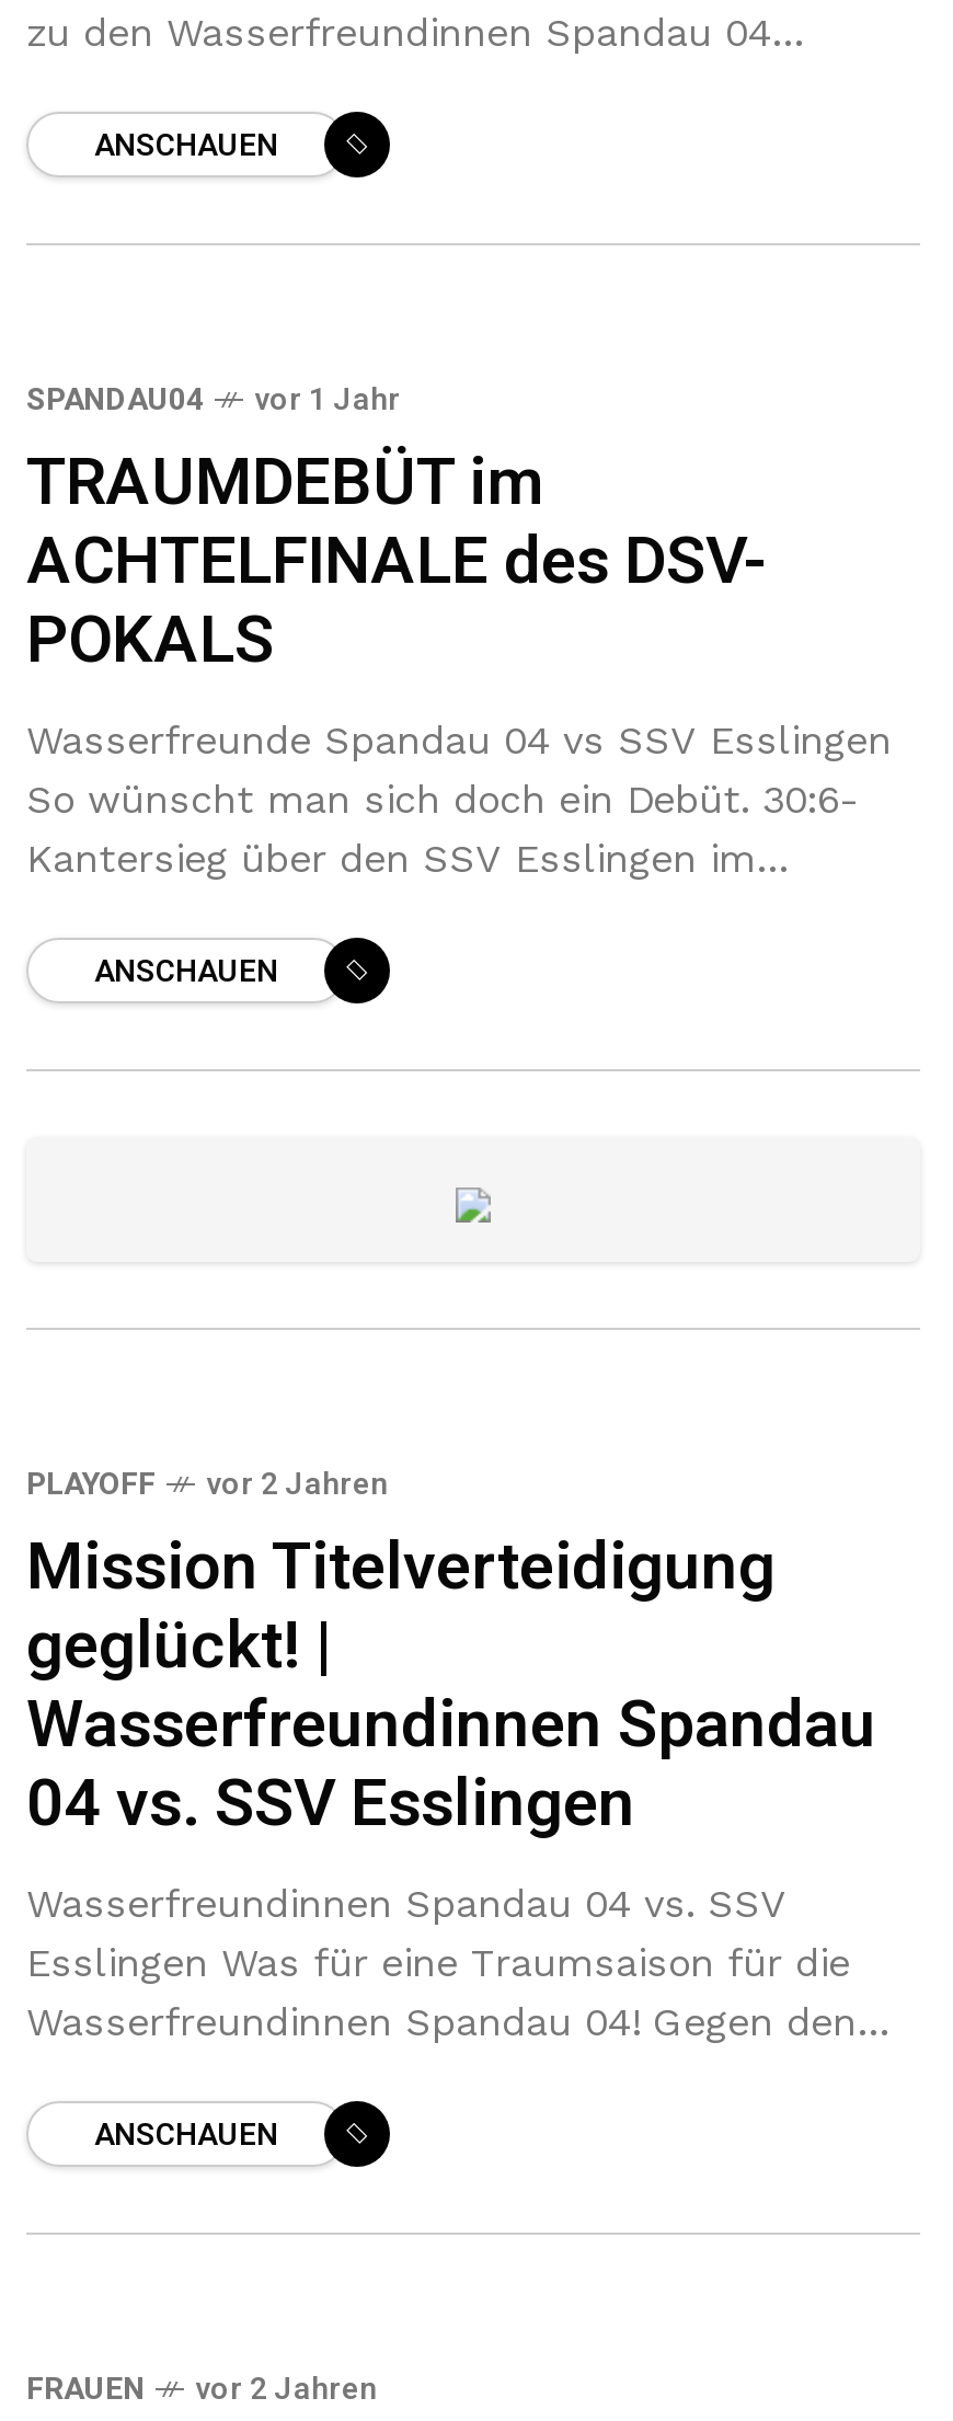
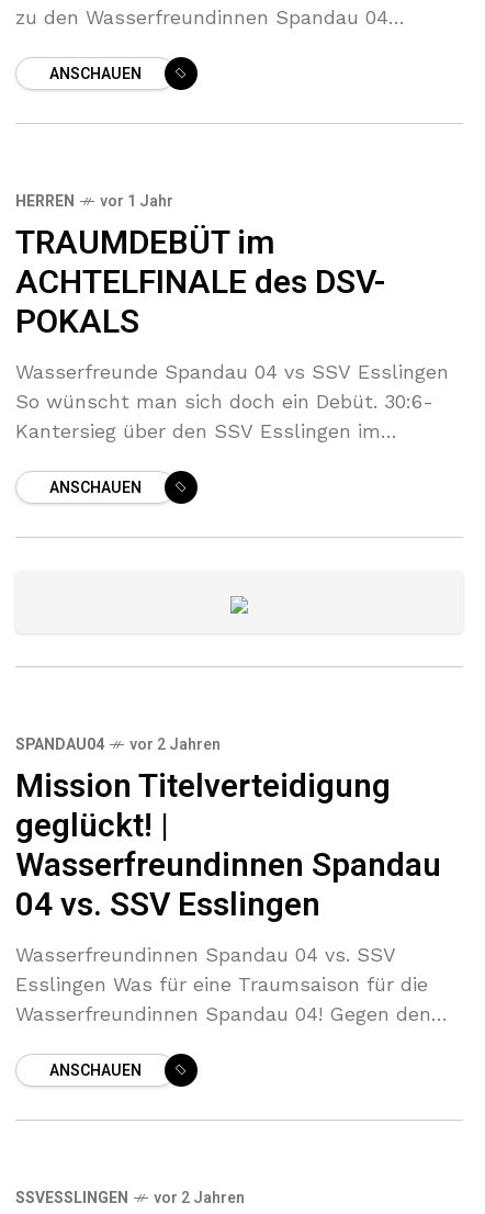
[26,377,204,423] SPANDAU04 -> [15,190,75,213] HERREN
[26,1461,156,1507] PLAYOFF -> [15,733,104,756] SPANDAU04
[26,2366,145,2412] FRAUEN -> [15,1187,128,1210] SSVESSLINGEN

